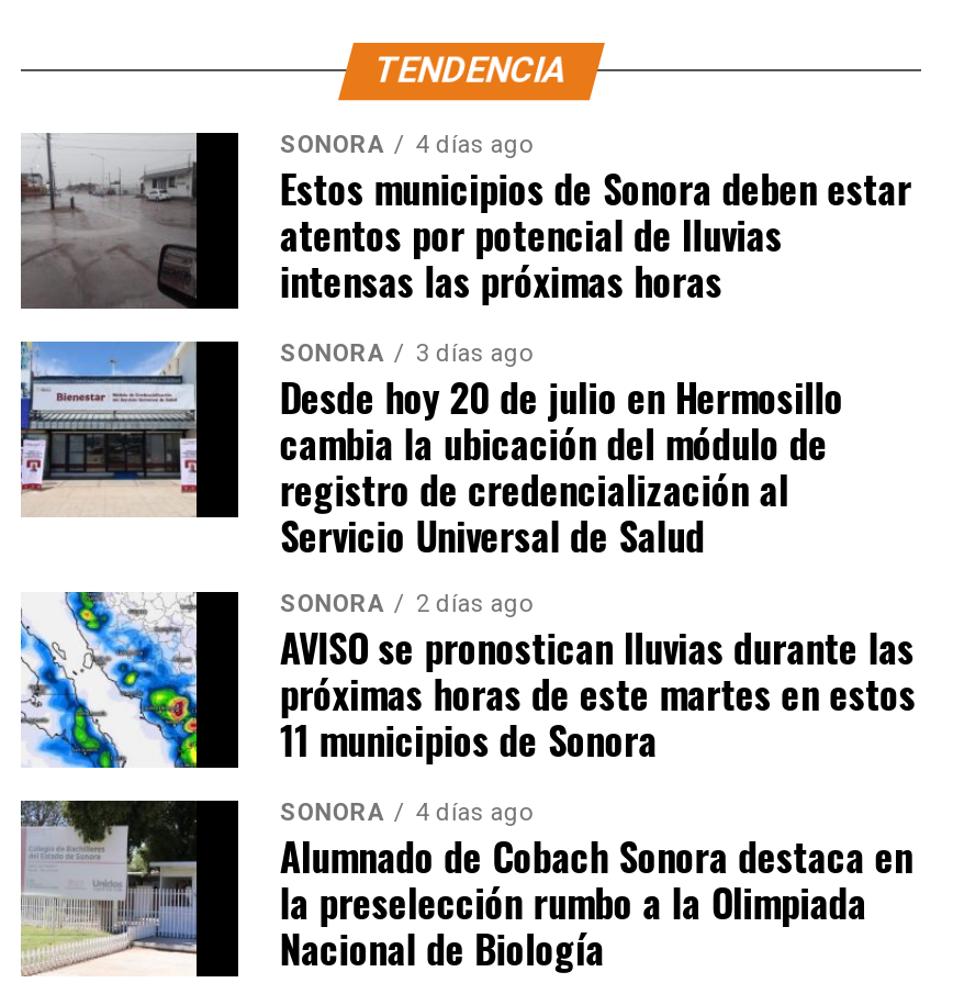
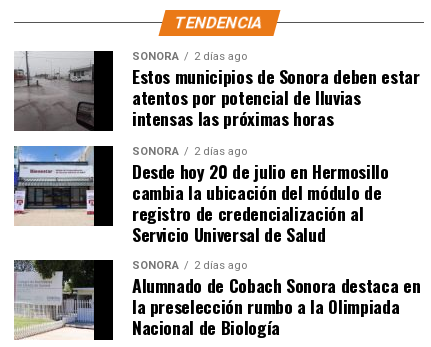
[280,132,532,161] SONORA 4 días ago -> [132,50,247,63] SONORA 2 días ago
[280,341,532,369] SONORA 3 días ago -> [132,145,247,158] SONORA 2 días ago
[19,590,916,828] [image] | AVISO se pronostican lluvias durante las | próximas horas de este martes en estos | 11 municipios de Sonora | SONORA | 4 días ago -> none

